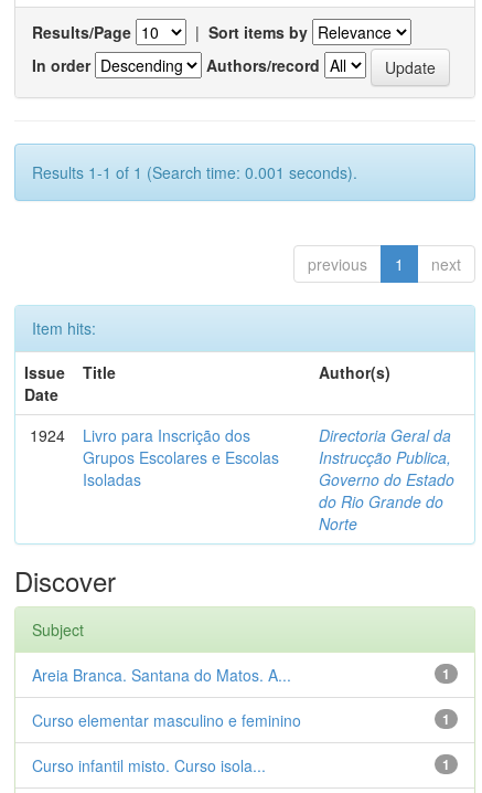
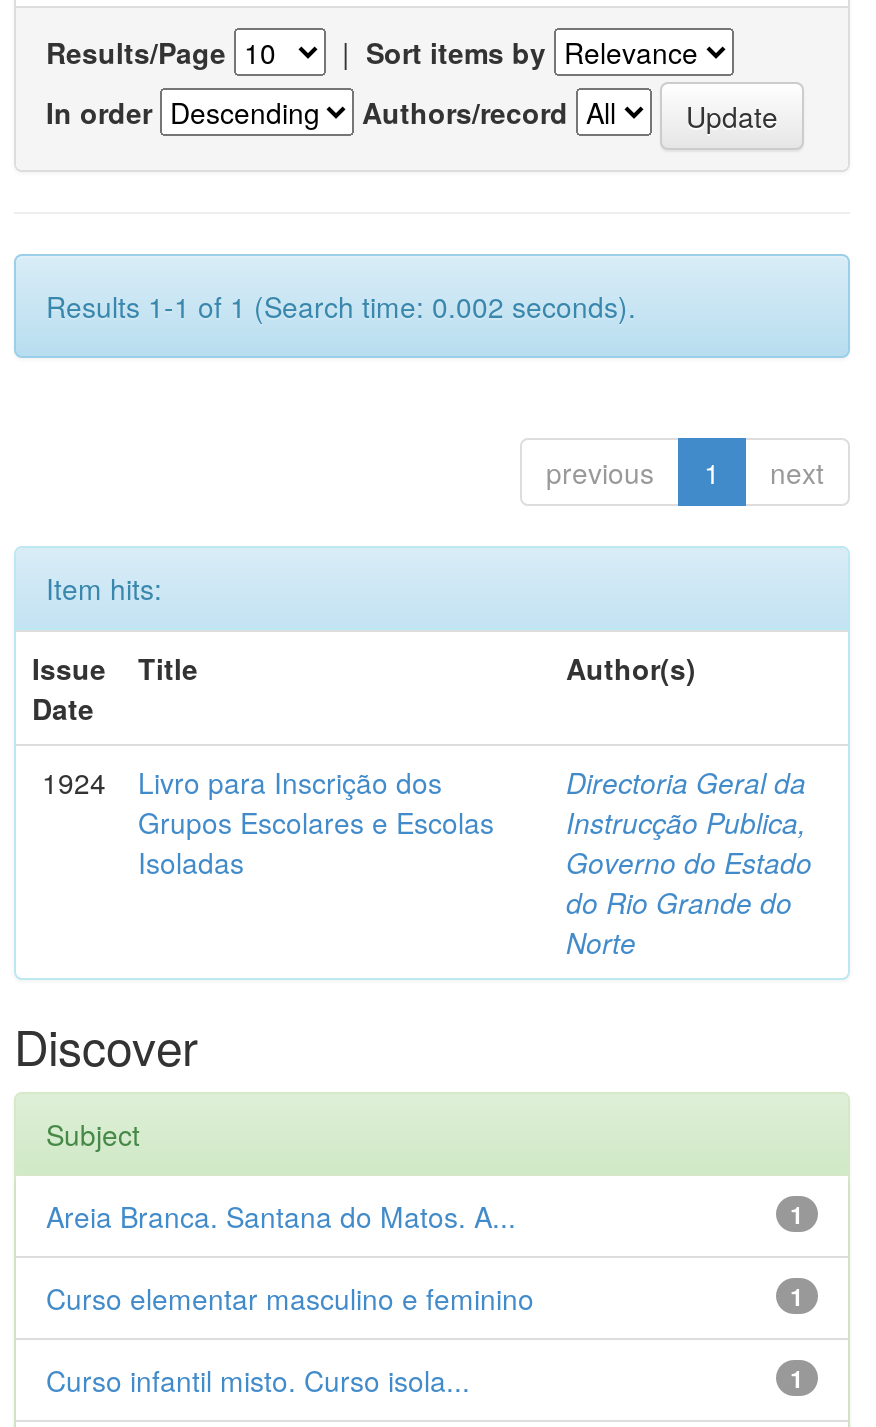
[32,161,357,183] Results 1-1 of 1 (Search time: 0.001 seconds). -> [46,286,636,326] Results 1-1 of 1 (Search time: 0.002 seconds).

